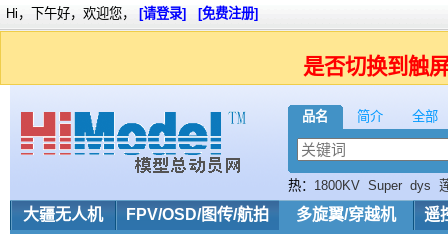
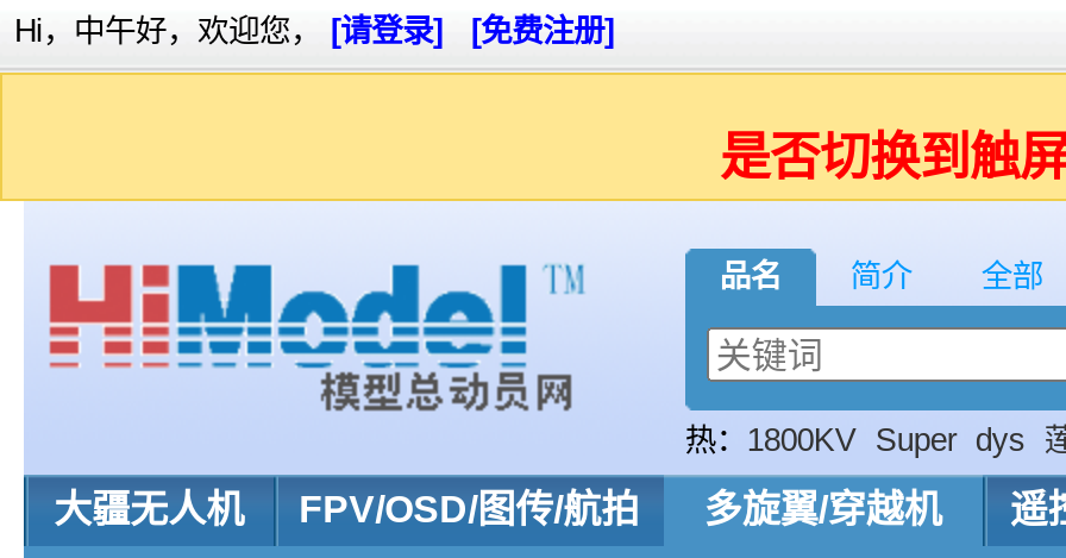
[6,6,186,21] Hi，下午好，欢迎您，[请登录] -> [14,13,443,49] Hi，中午好，欢迎您，[请登录]

